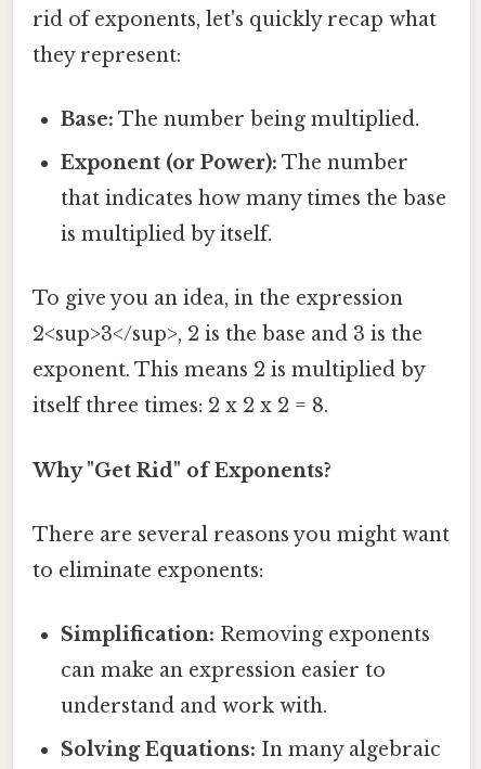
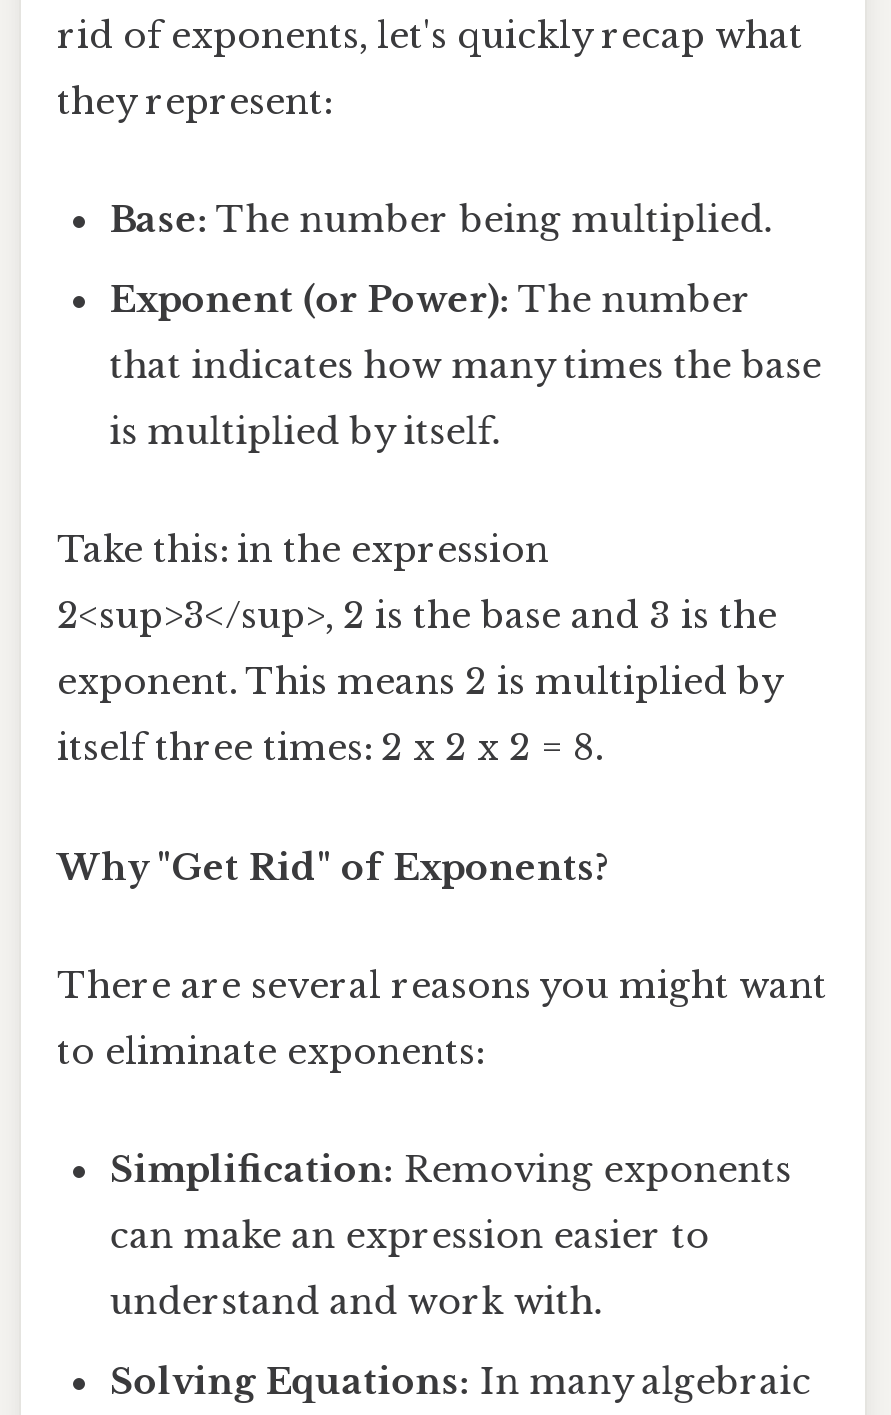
[32,287,403,311] To give you an idea, in the expression -> [57,529,549,573] Take this: in the expression

